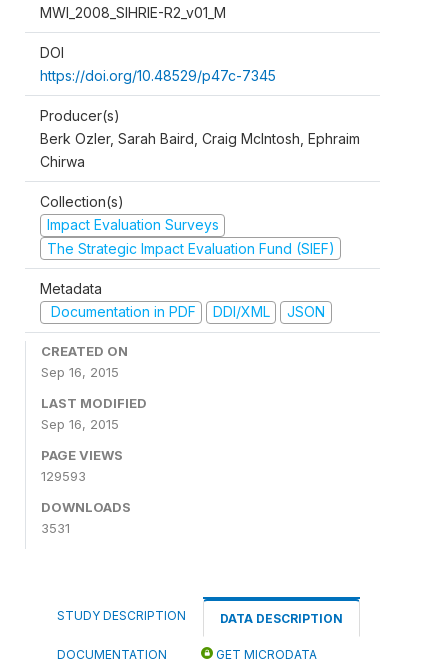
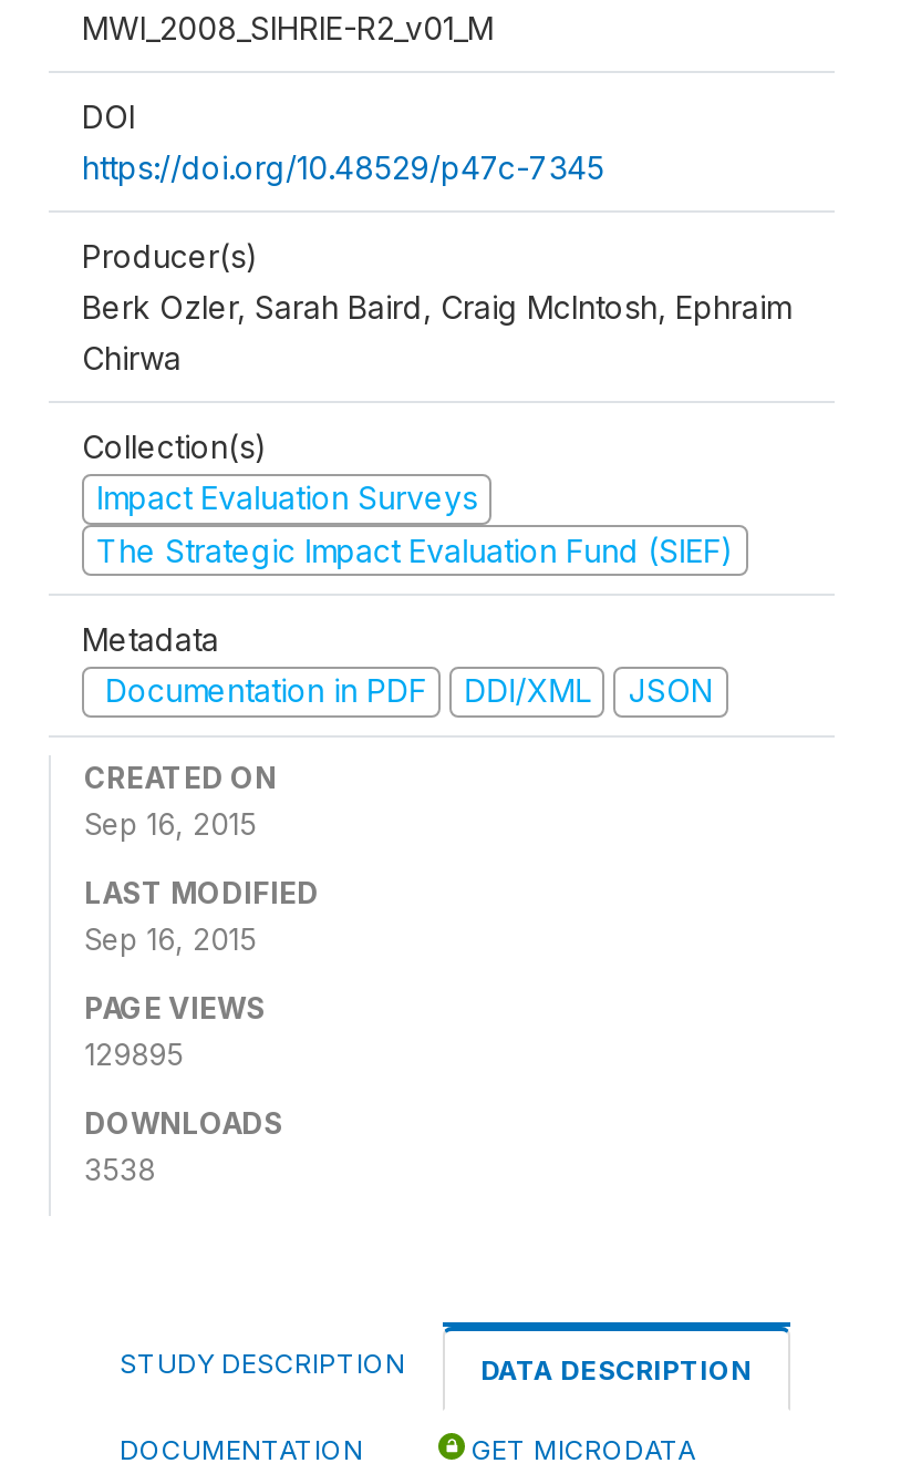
[41,467,86,483] 129593 -> [84,1035,184,1071] 129895
[41,519,70,535] 3531 -> [84,1151,155,1186] 3538

